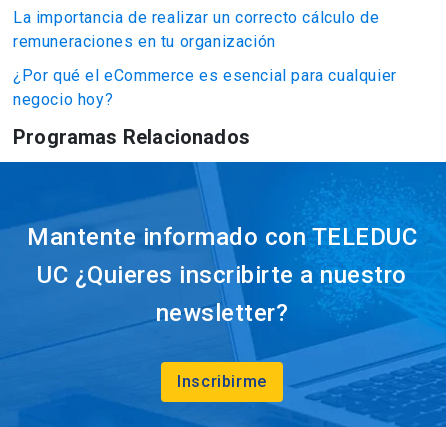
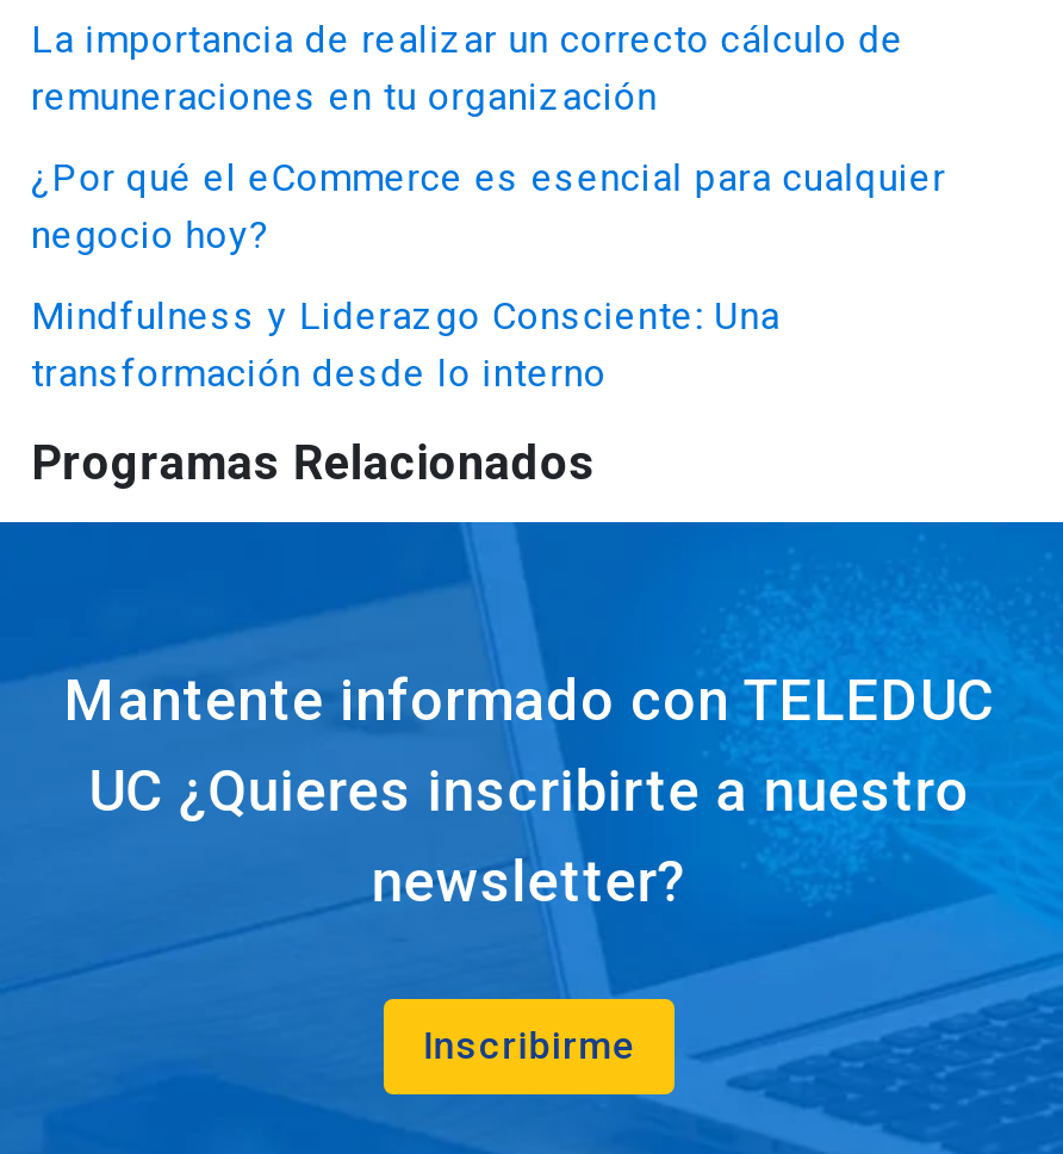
none -> [31,293,780,395] Mindfulness y Liderazgo Consciente: Una | transformación desde lo interno

